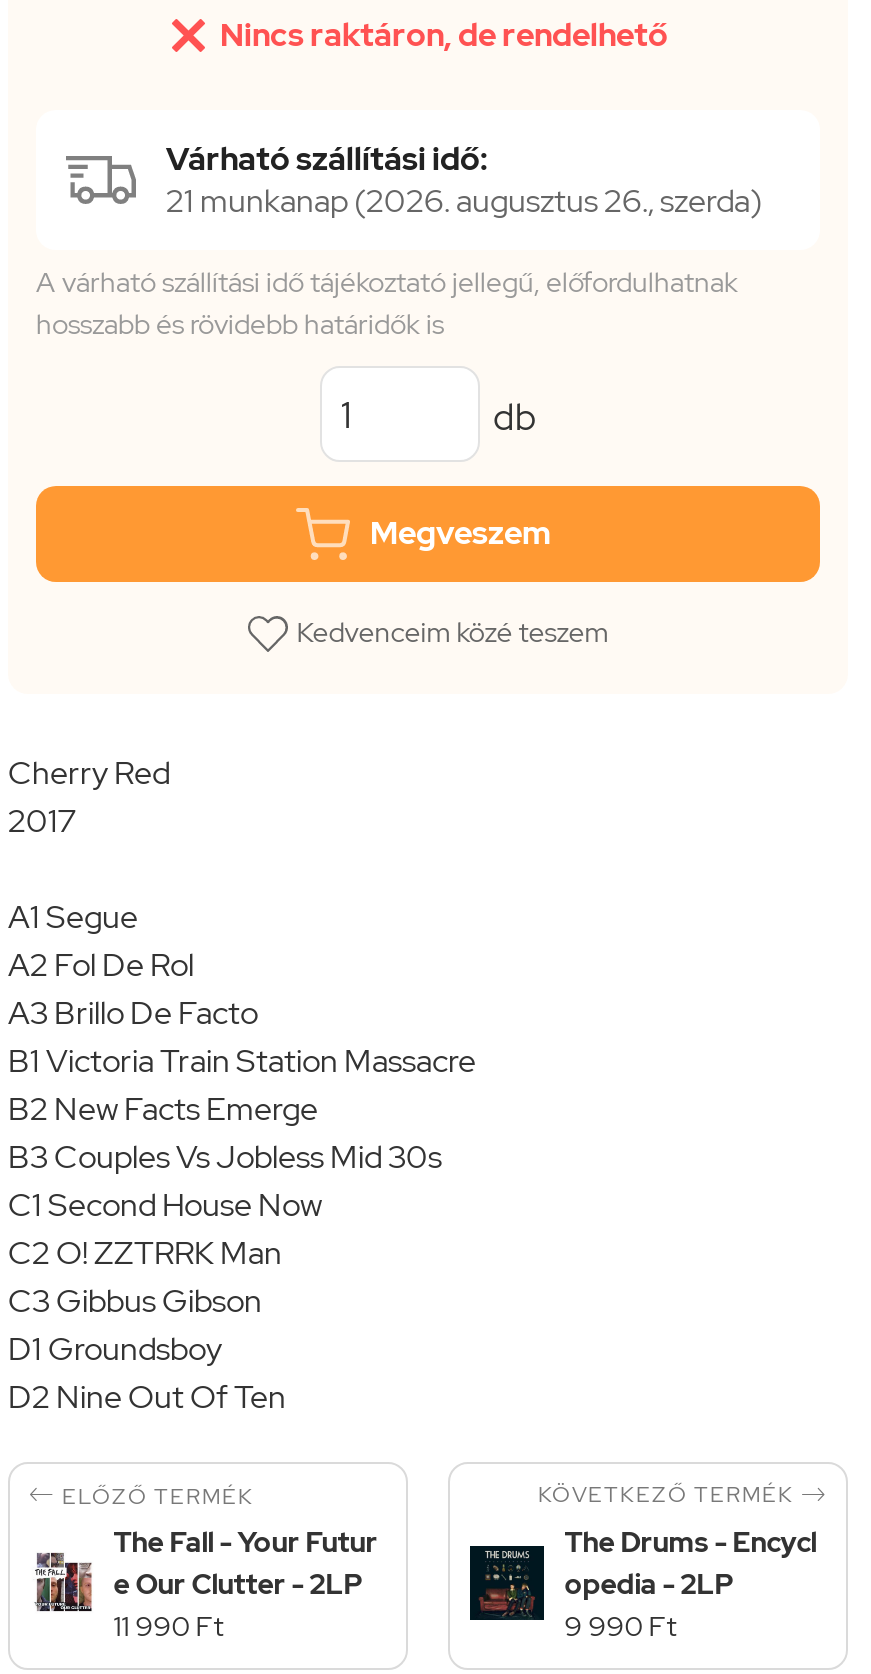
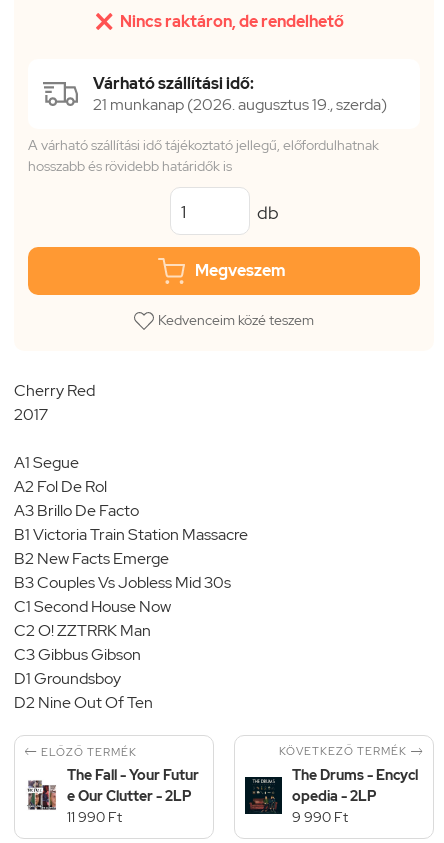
[166,180,762,222] 21 munkanap (2026. augusztus 26., szerda) -> [93,94,387,115] 21 munkanap (2026. augusztus 19., szerda)

